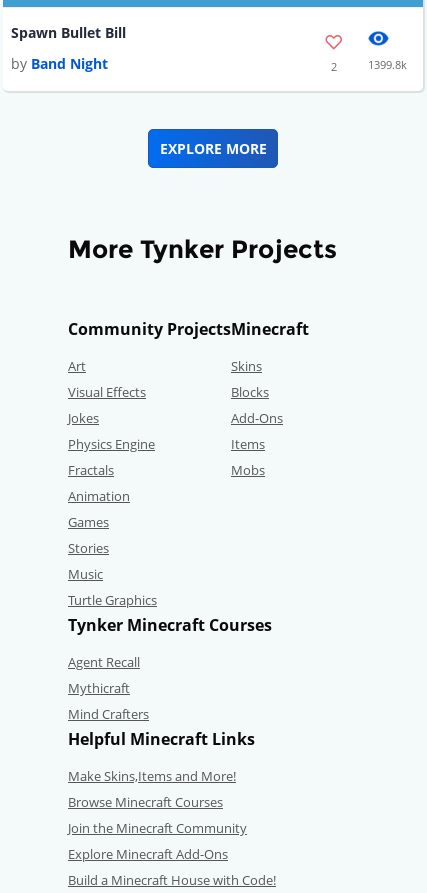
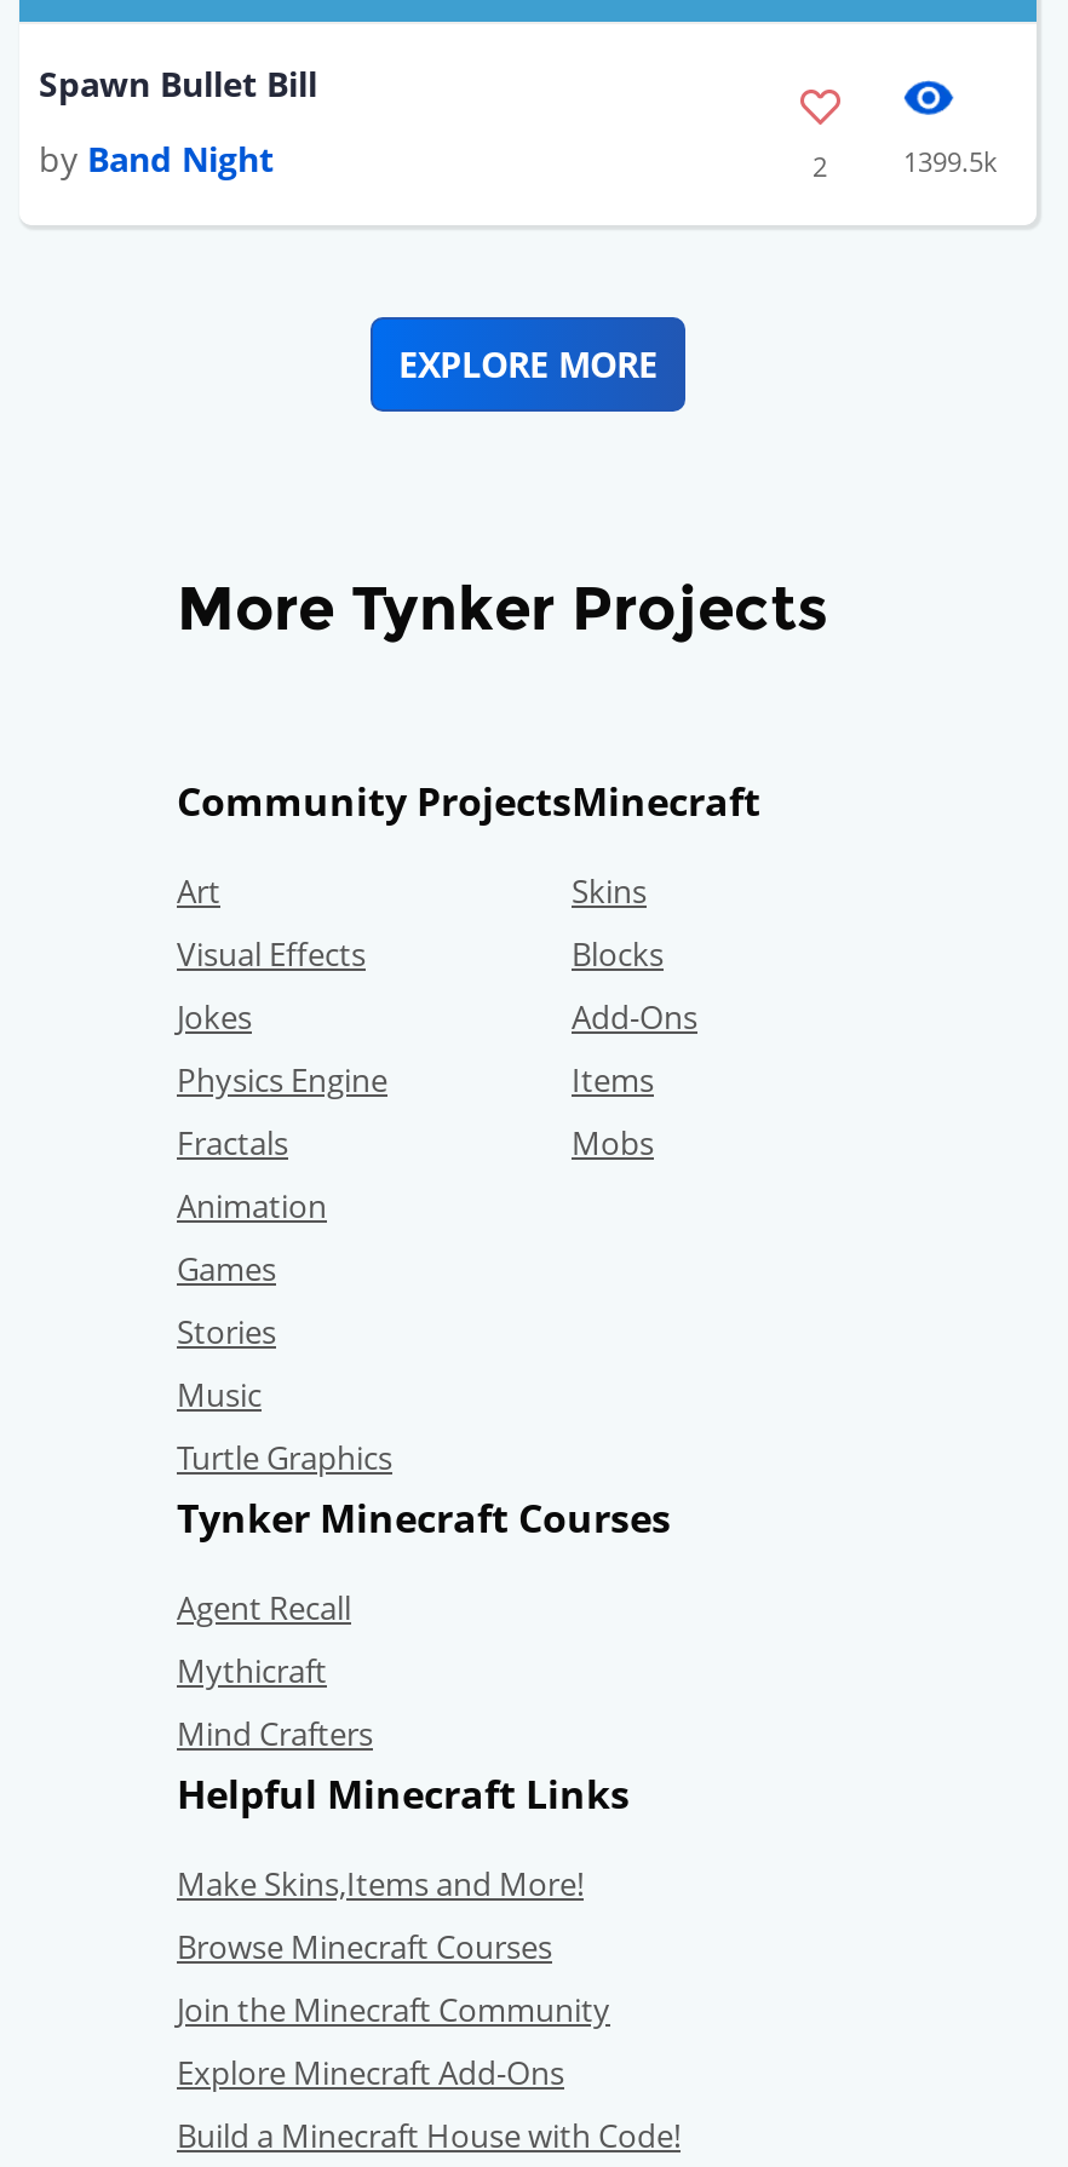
[368,57,407,72] 1399.8k -> [903,142,998,178] 1399.5k

